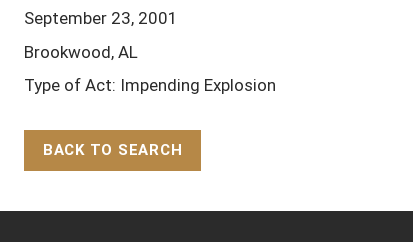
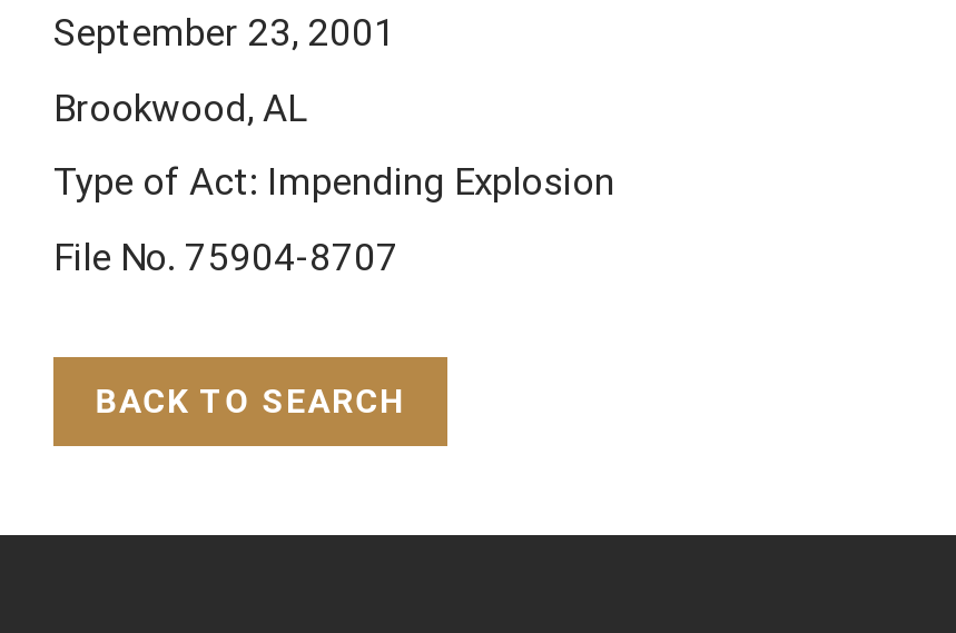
none -> [53,234,398,279] File No. 75904-8707

